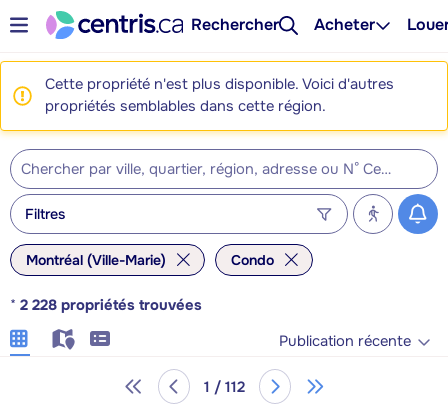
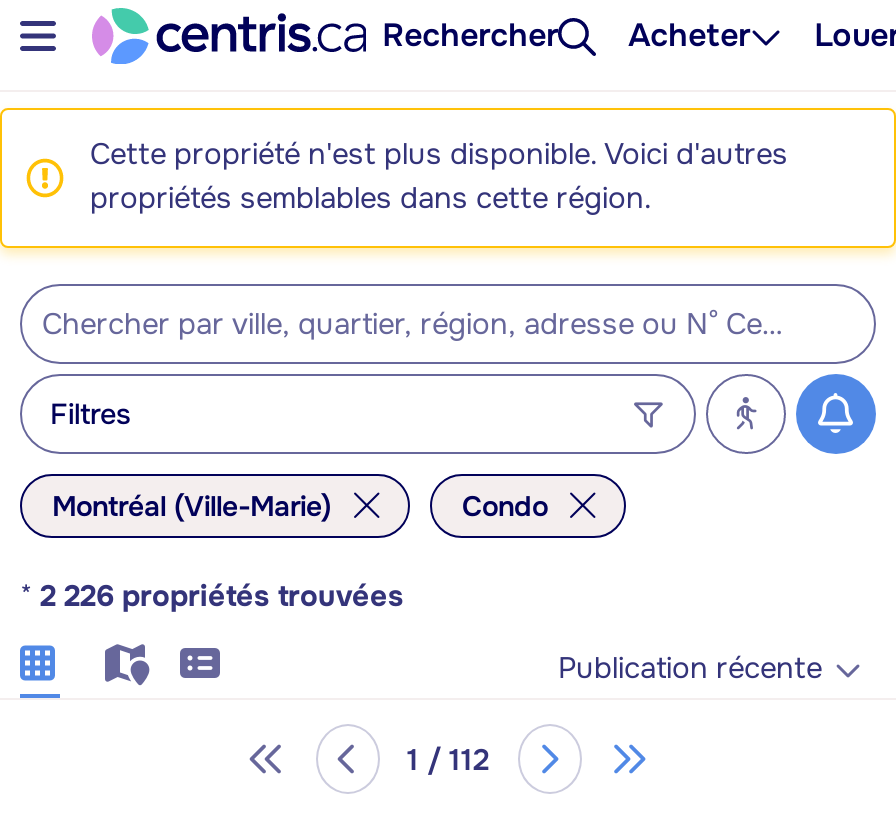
[10,296,202,315] * 2 228 propriétés trouvées -> [20,578,404,616] * 2 226 propriétés trouvées

